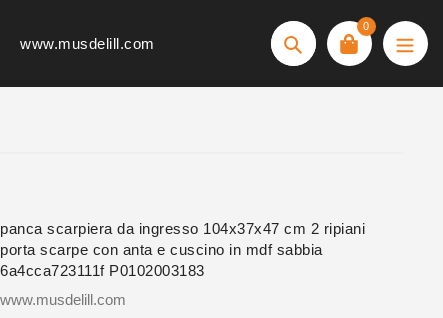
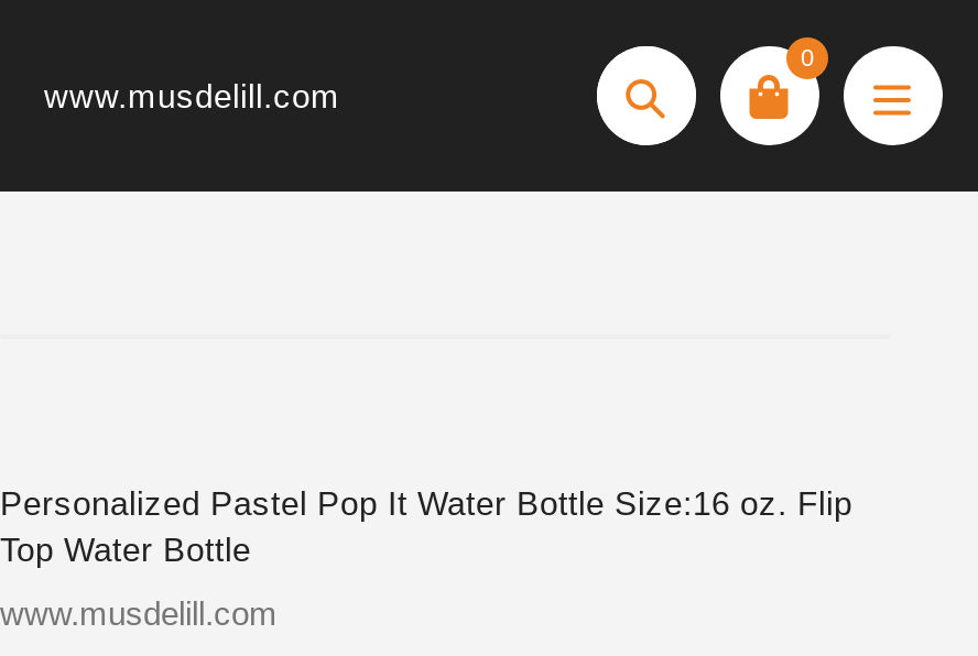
[0,220,365,279] panca scarpiera da ingresso 104x37x47 cm 2 ripiani | porta scarpe con anta e cuscino in mdf sabbia | 6a4cca723111f P0102003183 -> [0,484,852,568] Personalized Pastel Pop It Water Bottle Size:16 oz. Flip | Top Water Bottle

